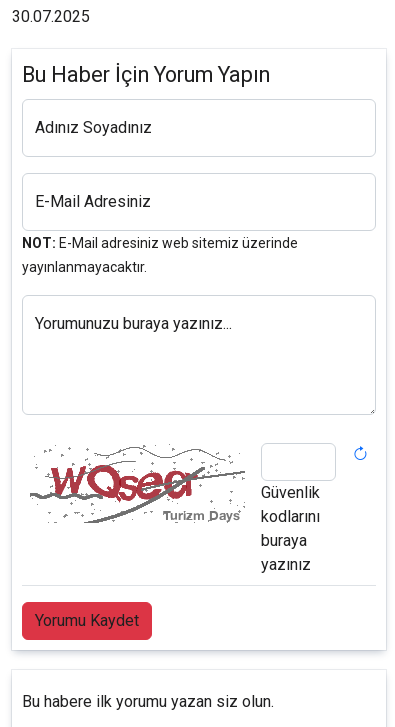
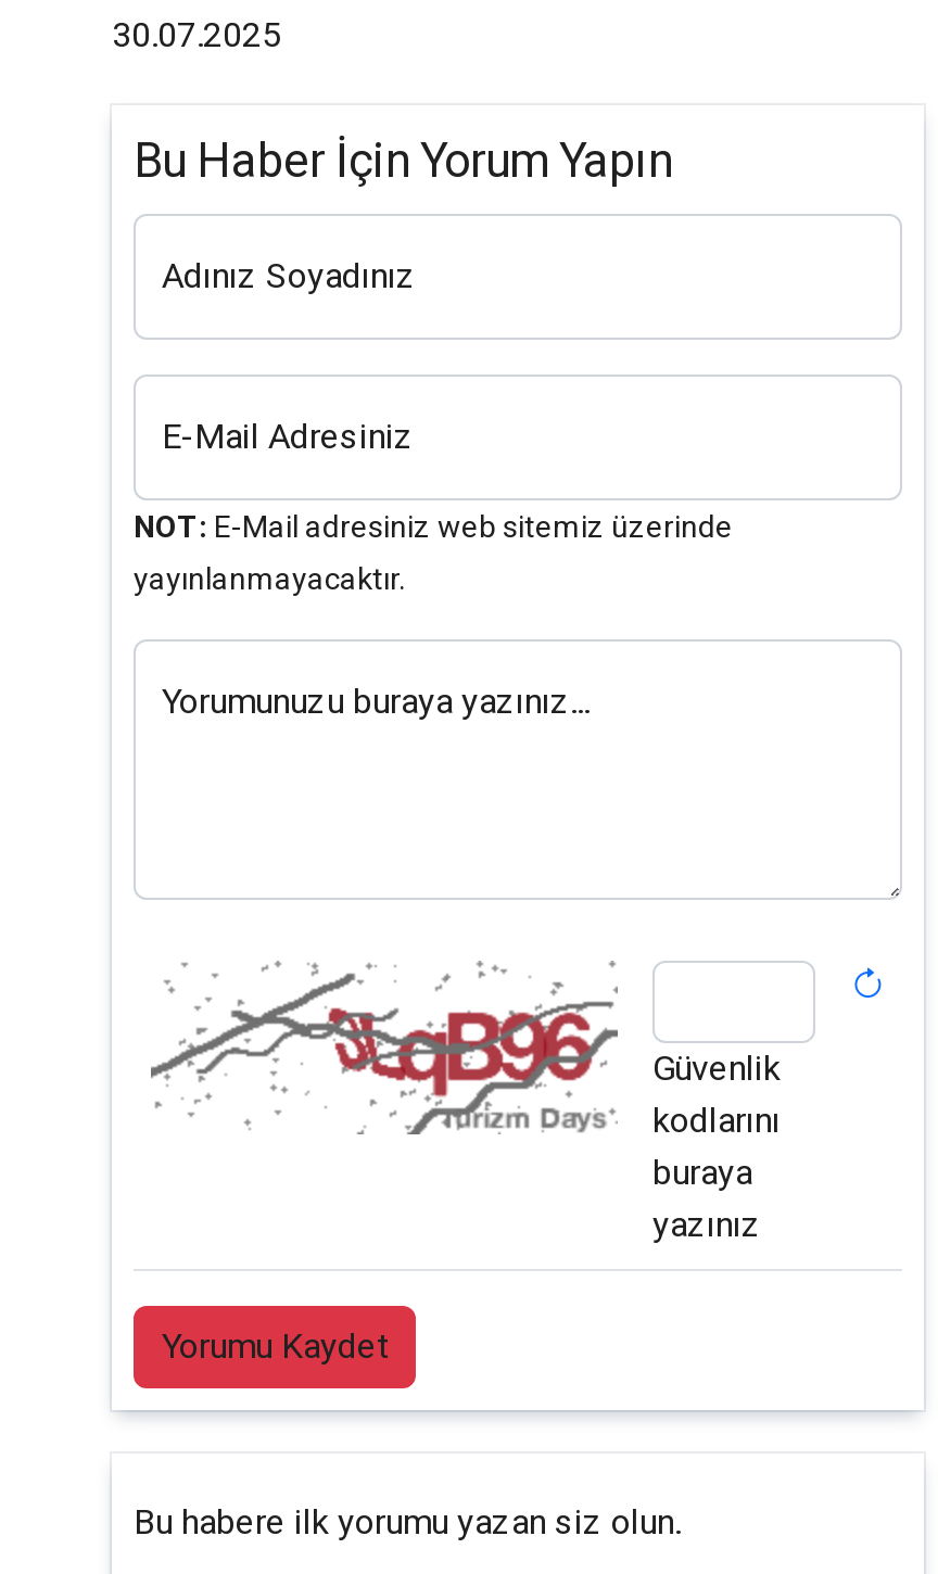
[33,444,246,524] [image] -> [153,961,620,1137] [image]

